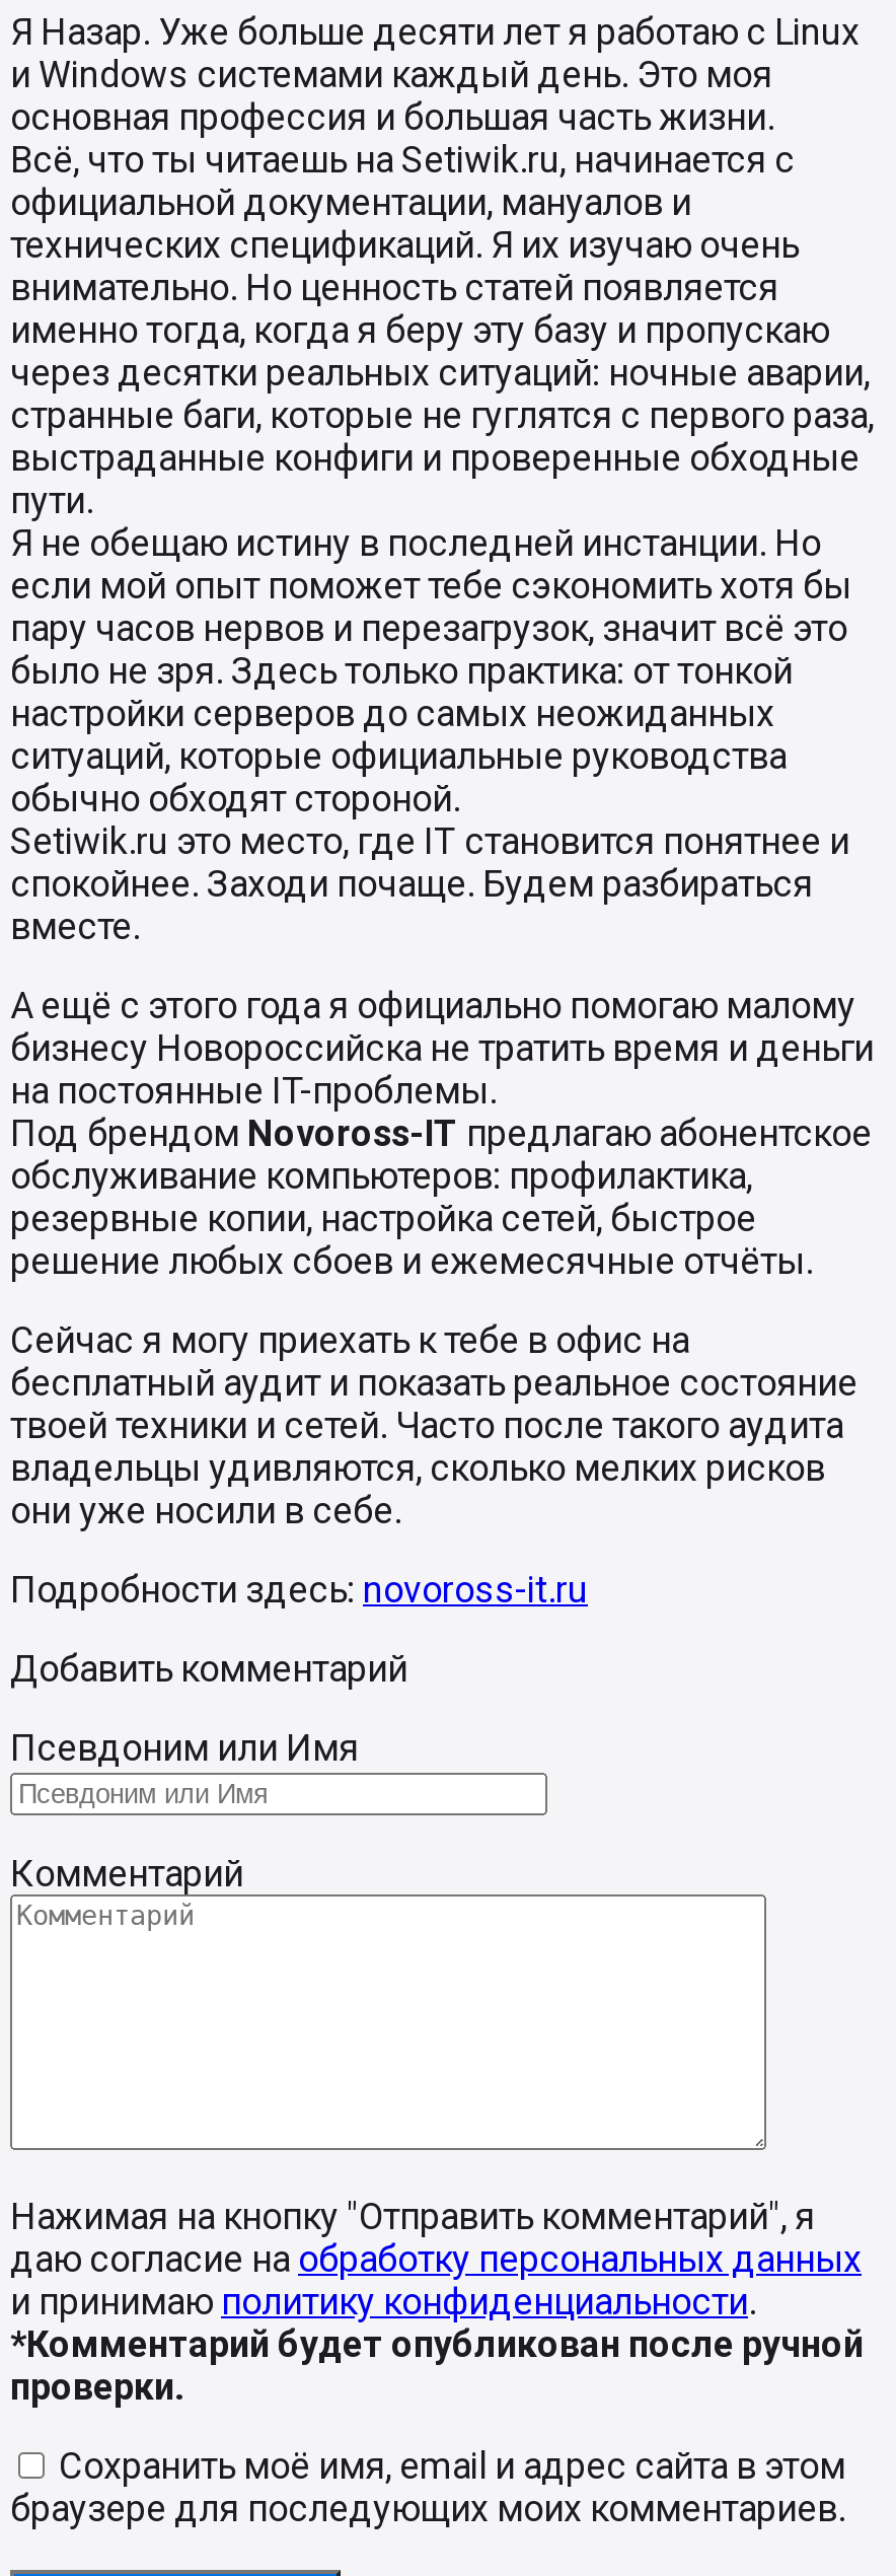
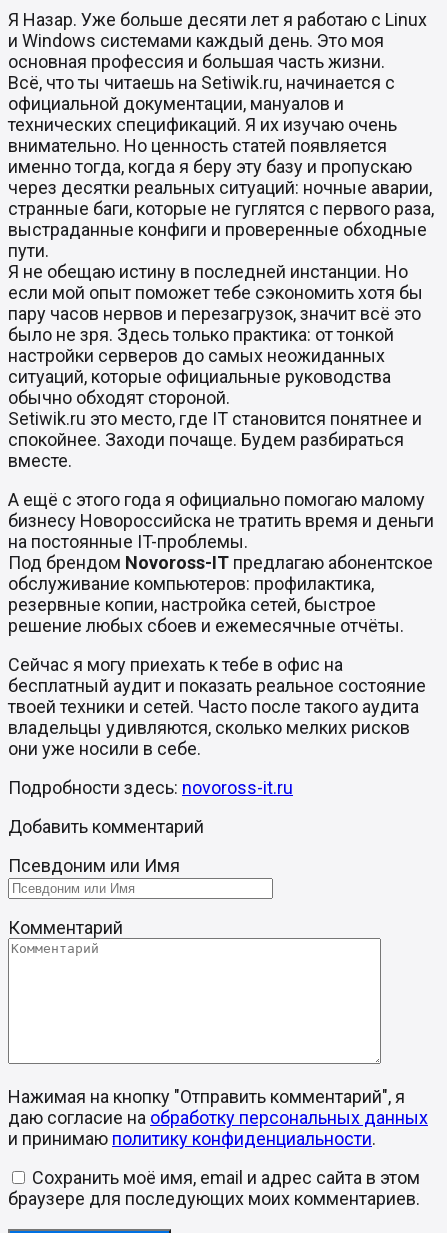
[10,2322,864,2407] *Комментарий будет опубликован после ручной | проверки. -> none

